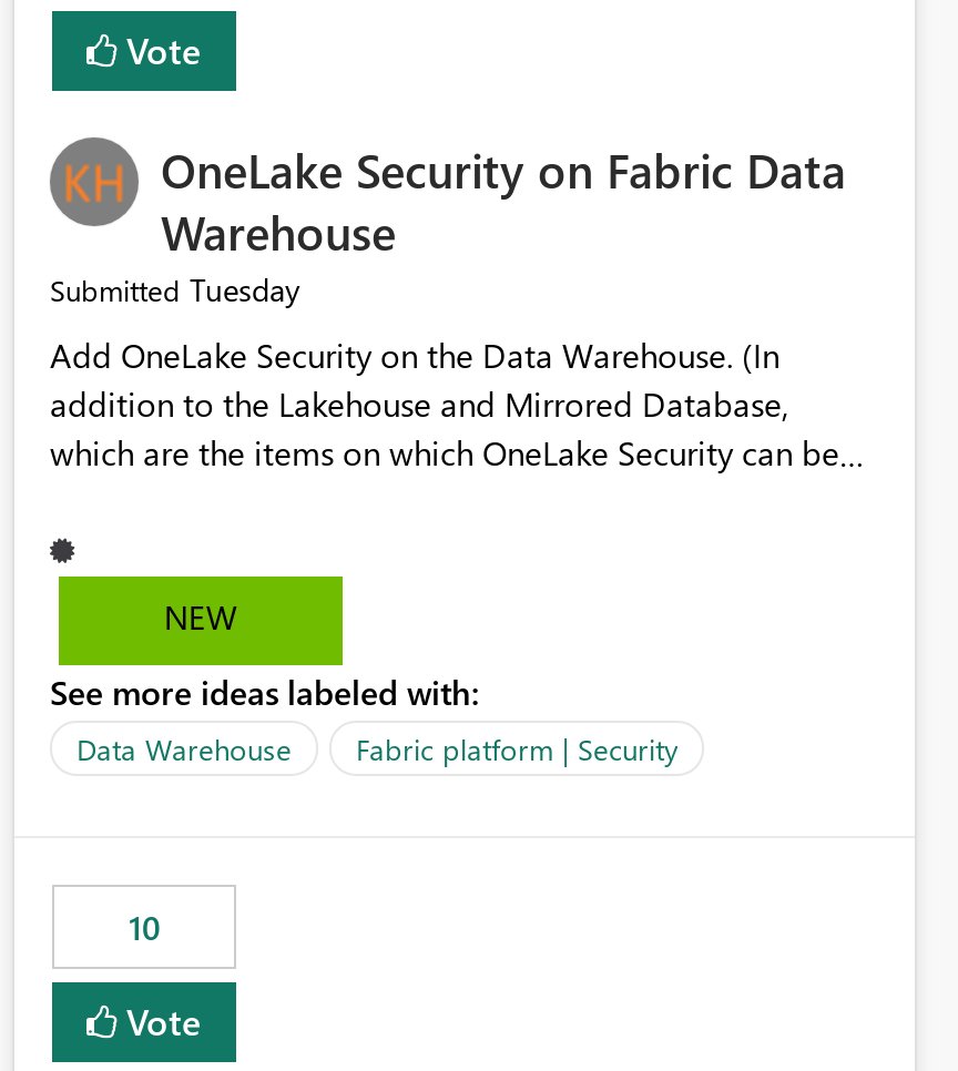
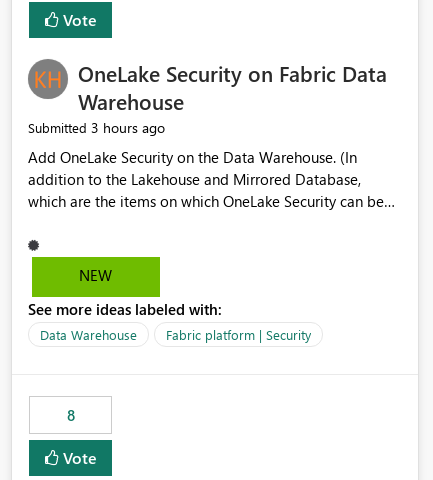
[50,269,300,311] Submitted Tuesday -> [28,118,165,137] Submitted 3 hours ago
[129,906,160,950] 10 -> [66,405,74,425] 8

